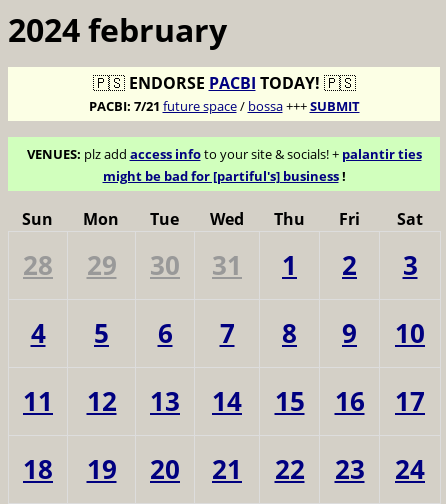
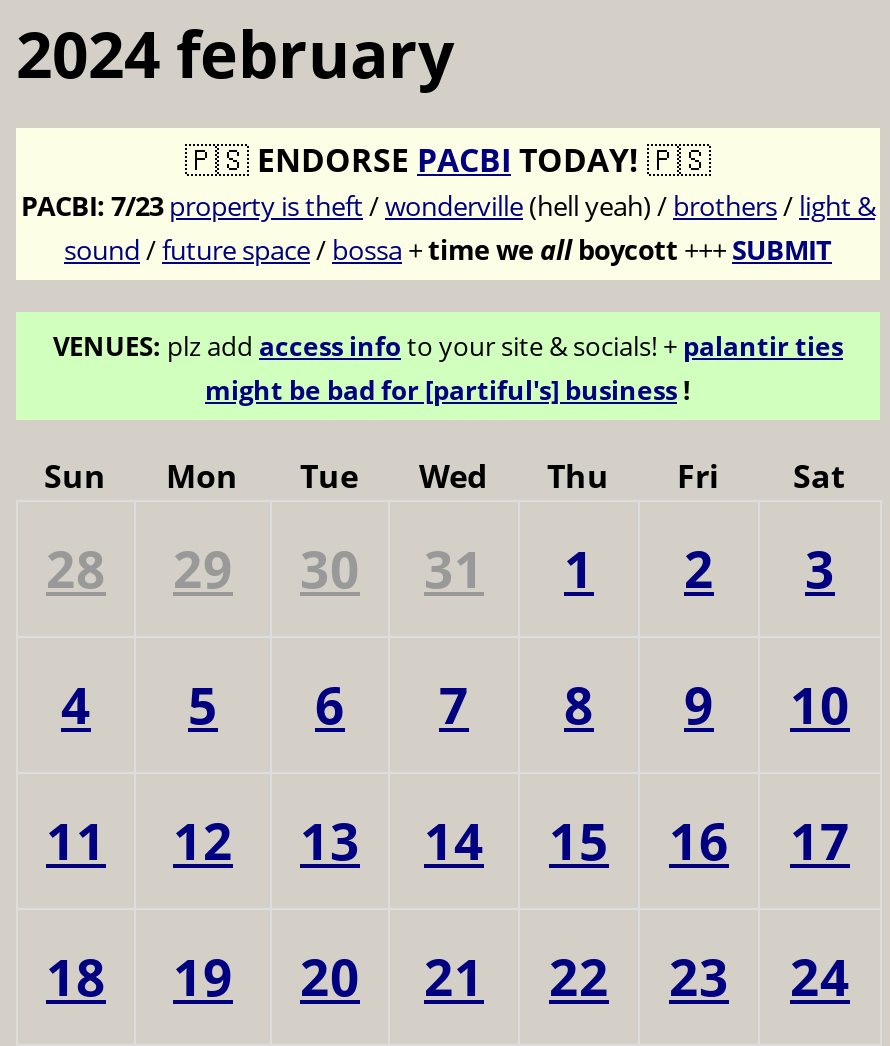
[88,97,359,115] PACBI: 7/21 future space/ bossa +++SUBMIT -> [21,188,875,268] PACBI: 7/23 property is theft /wonderville (hell yeah) / brothers/ light & | sound /future space/ bossa +time we all boycott +++ SUBMIT

